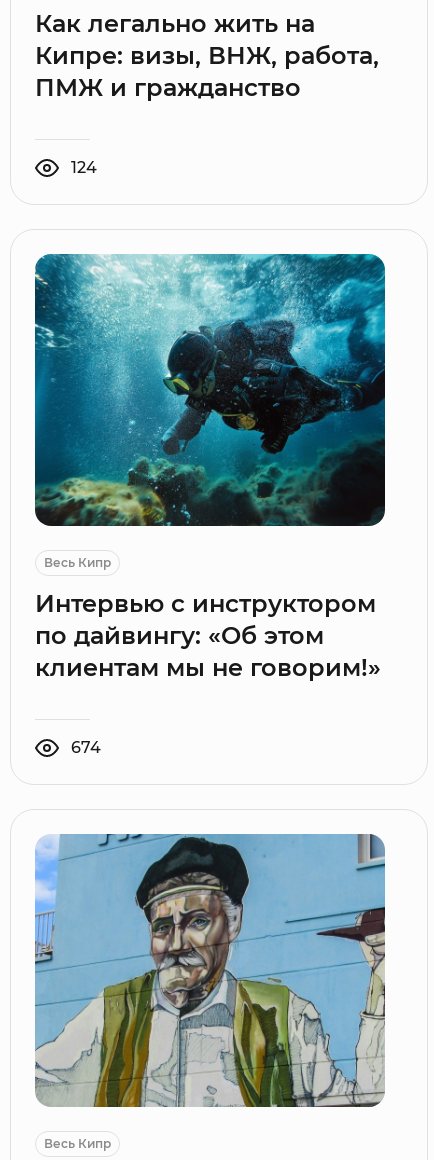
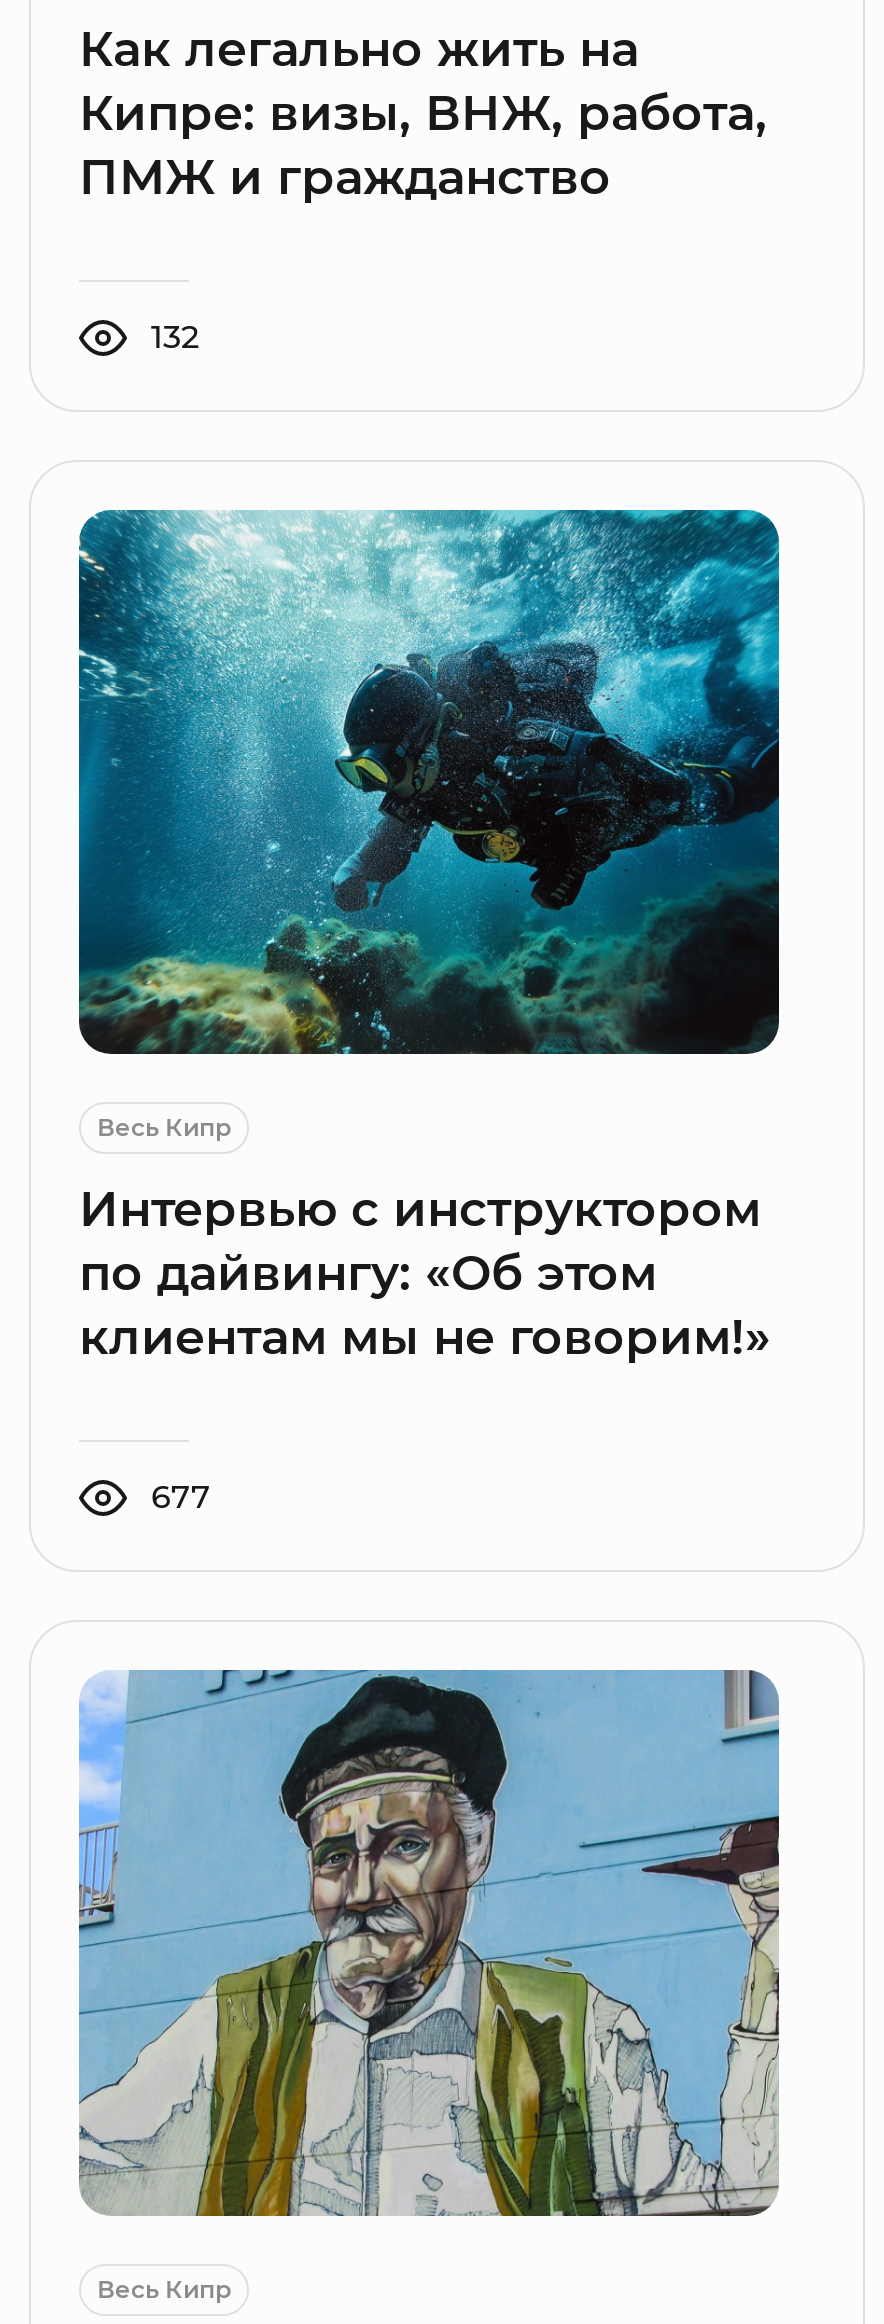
[71,158,97,177] 124 -> [151,318,199,356] 132
[71,738,101,757] 674 -> [151,1479,211,1517] 677

